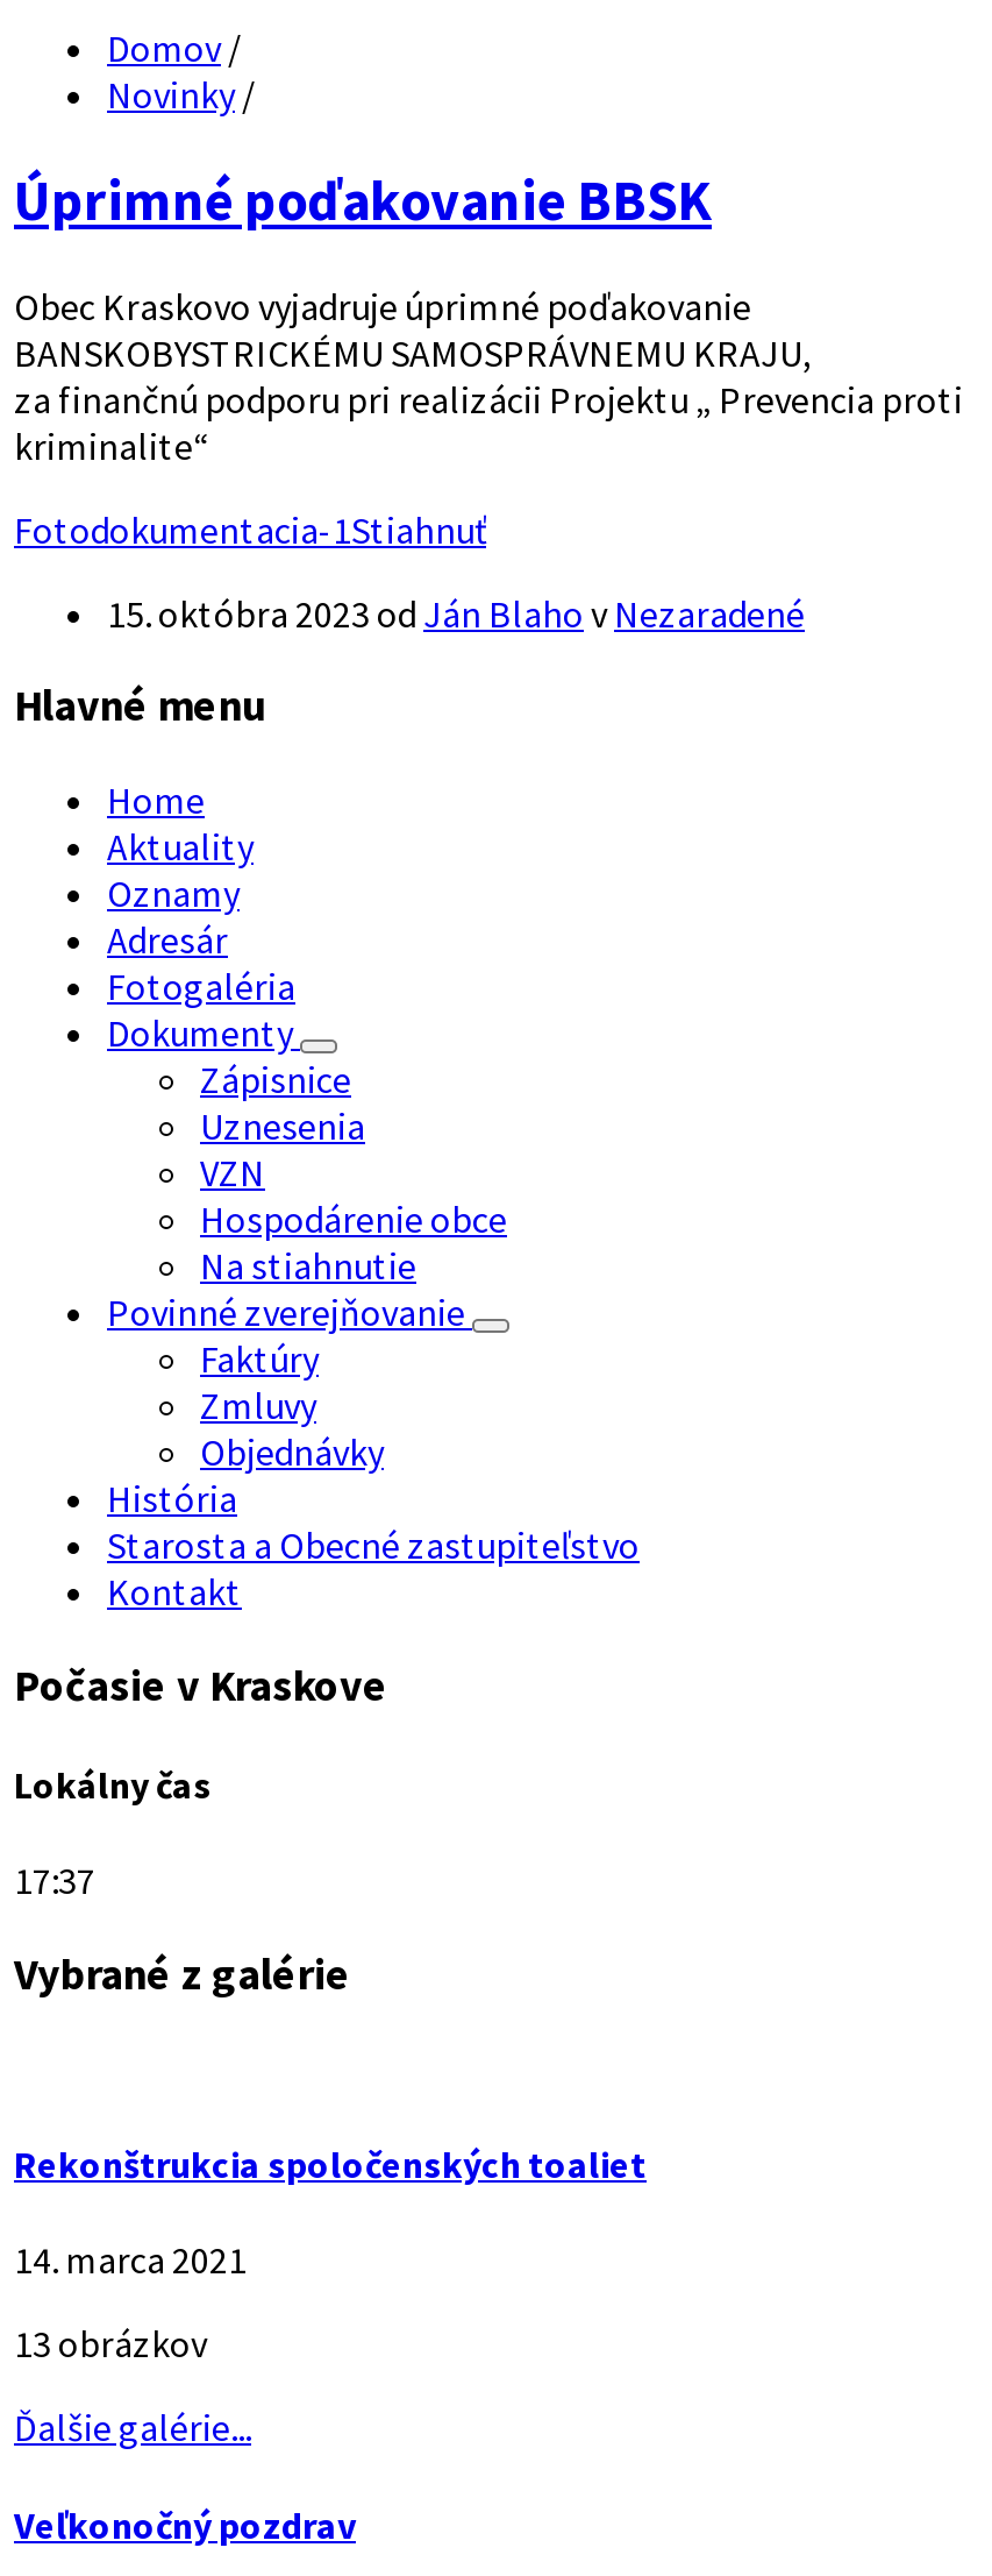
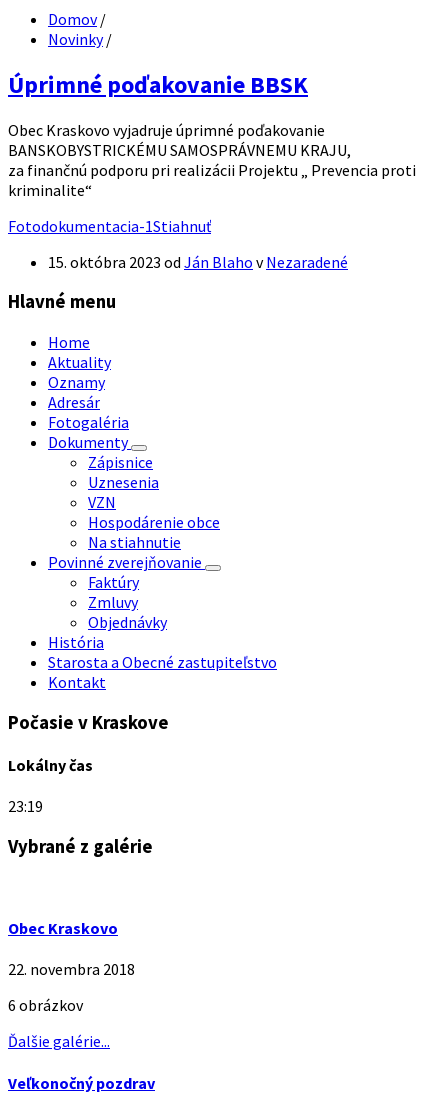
[14,1858,95,1904] 17:37 -> [8,796,43,816] 23:19
[14,2141,647,2187] Rekonštrukcia spoločenských toaliet -> [8,918,118,938] Obec Kraskovo
[14,2237,247,2283] 14. marca 2021 -> [8,959,135,979] 22. novembra 2018
[14,2321,207,2367] 13 obrázkov -> [8,995,83,1015] 6 obrázkov

